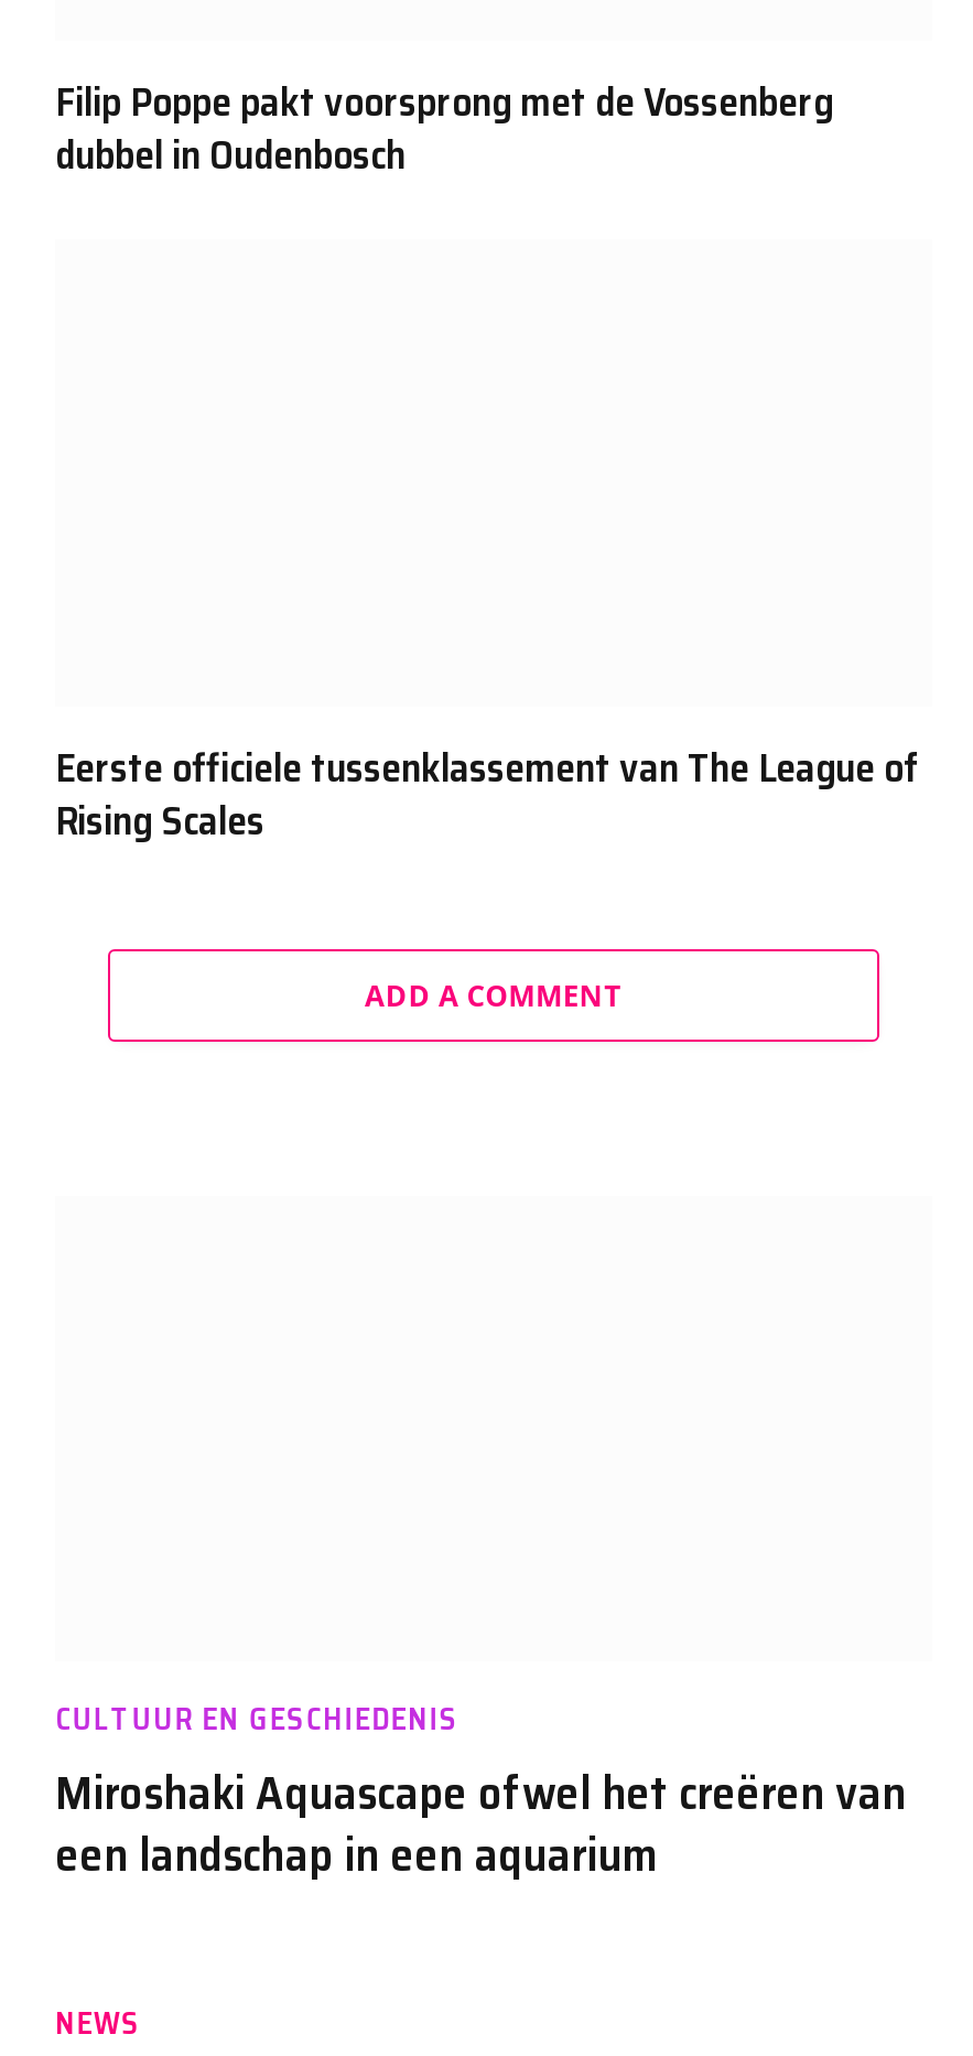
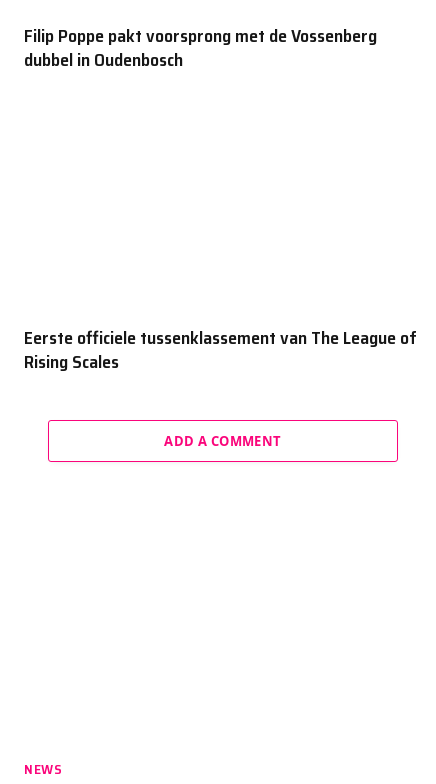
[55,1695,906,1892] CULTUUR EN GESCHIEDENIS | Miroshaki Aquascape ofwel het creëren van | een landschap in een aquarium -> none

